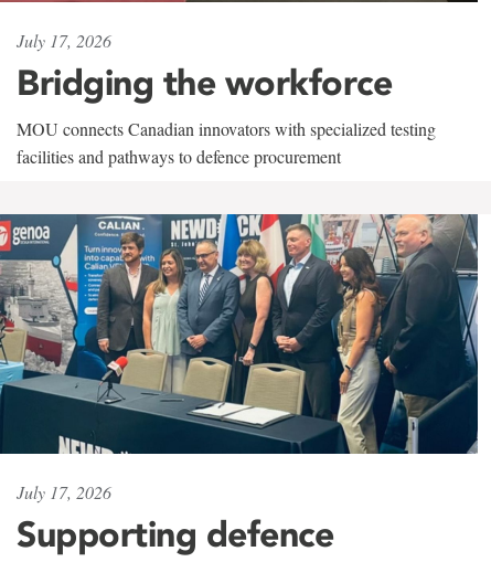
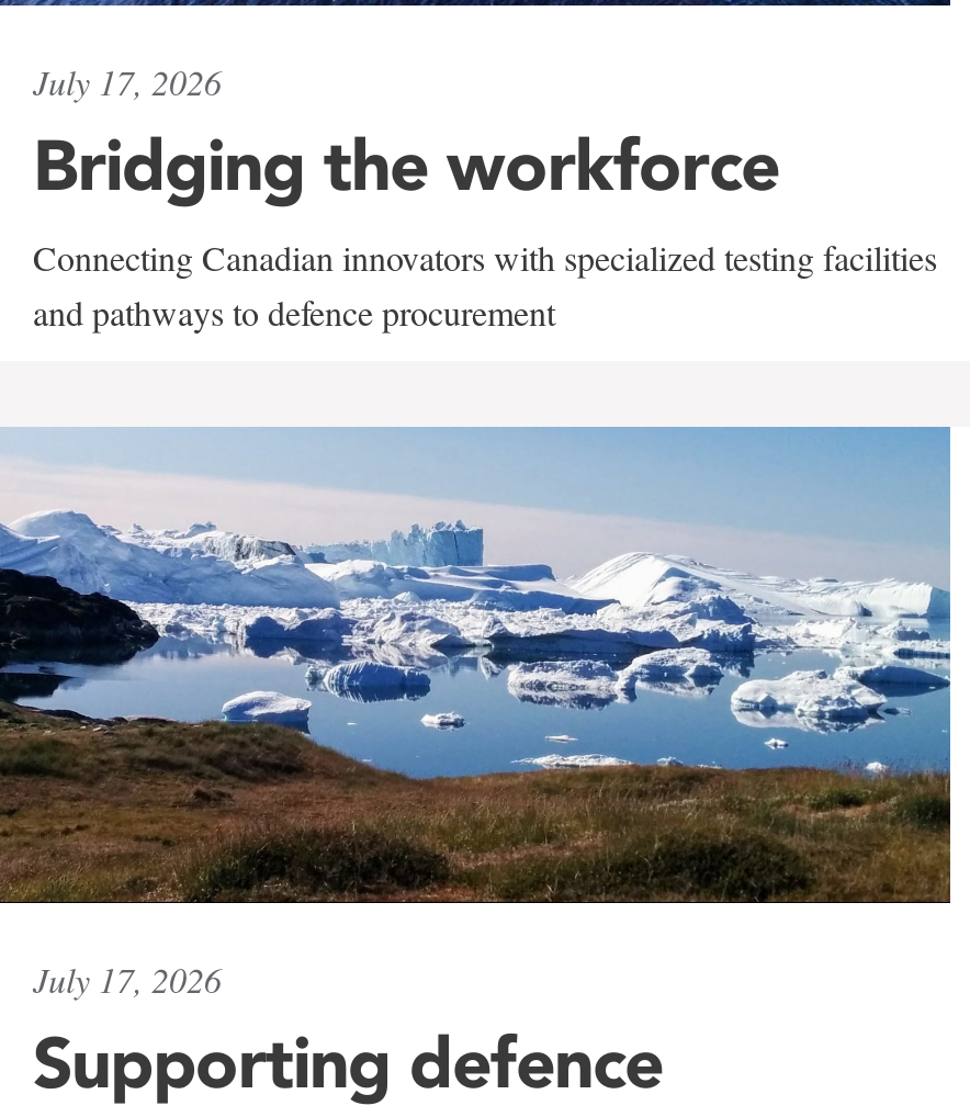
[17,117,436,168] MOU connects Canadian innovators with specialized testing | facilities and pathways to defence procurement -> [33,233,937,334] Connecting Canadian innovators with specialized testing facilities | and pathways to defence procurement
[3,213,479,454] [image] -> [7,426,952,906] [image]

